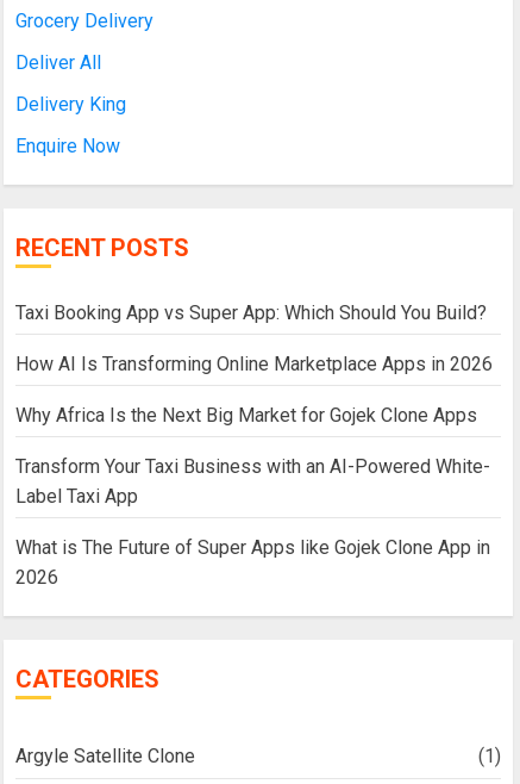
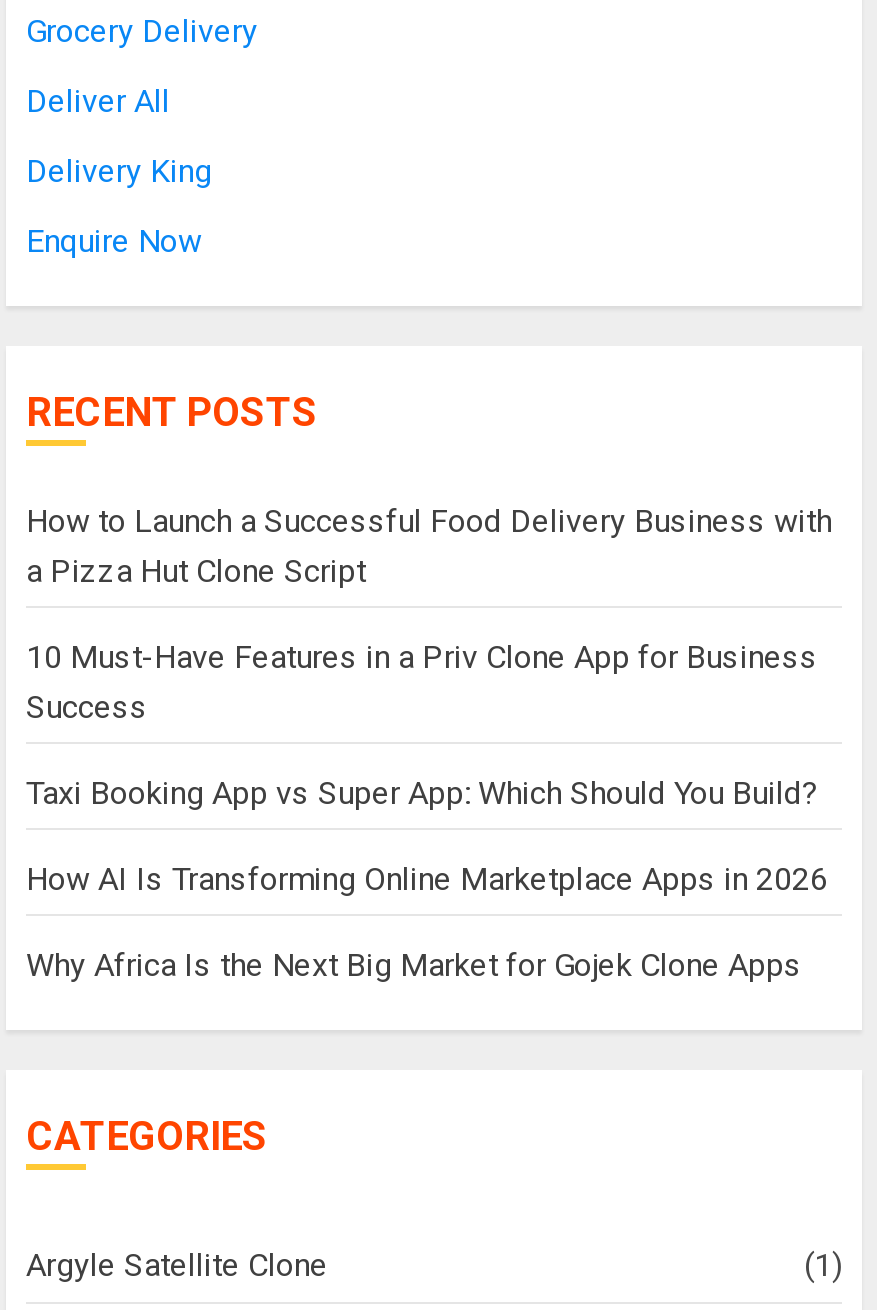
none -> [26,503,832,727] How to Launch a Successful Food Delivery Business with | a Pizza Hut Clone Script | 10 Must-Have Features in a Priv Clone App for Business | Success
moved [15,302,493,427] -> [26,775,828,985]: Taxi Booking App vs Super App: Which Should You Build? | How AI Is Transforming Online Marketplace Apps in 2026 | Why Africa Is the Next Big Market for Gojek Clone Apps
[15,456,490,589] Transform Your Taxi Business with an AI-Powered White- | Label Taxi App | What is The Future of Super Apps like Gojek Clone App in | 2026 -> none

